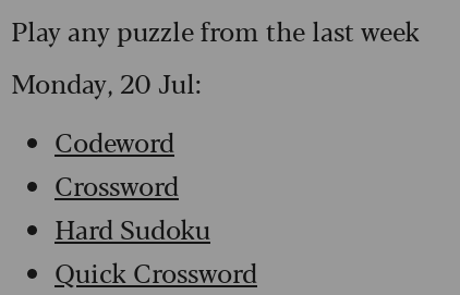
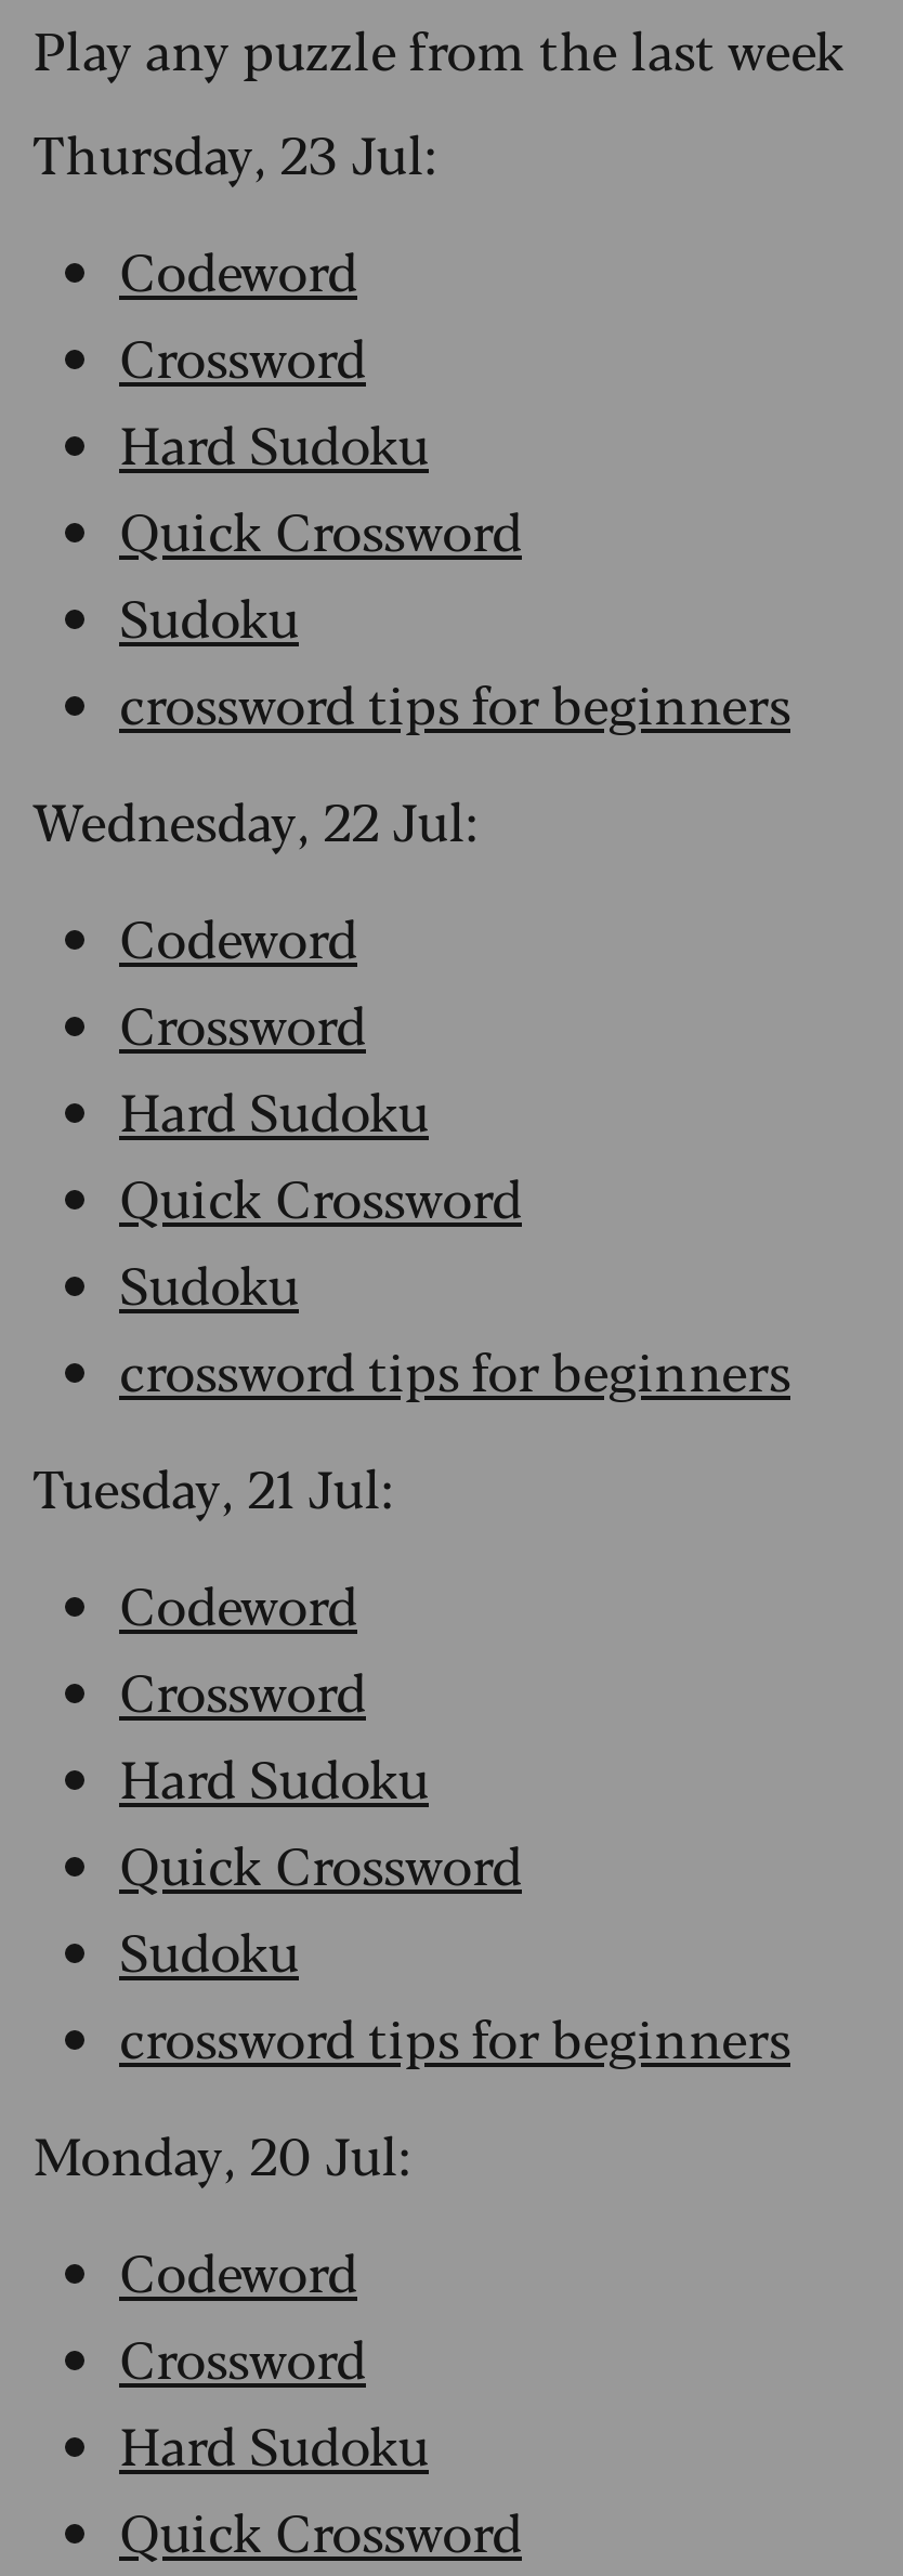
none -> [32,114,790,2074] Thursday, 23 Jul: | Codeword | Crossword | Hard Sudoku | Quick Crossword | Sudoku | crossword tips for beginners | Wednesday, 22 Jul: | Codeword | Crossword | Hard Sudoku | Quick Crossword | Sudoku | crossword tips for beginners | Tuesday, 21 Jul: | Codeword | Crossword | Hard Sudoku | Quick Crossword | Sudoku | crossword tips for beginners

